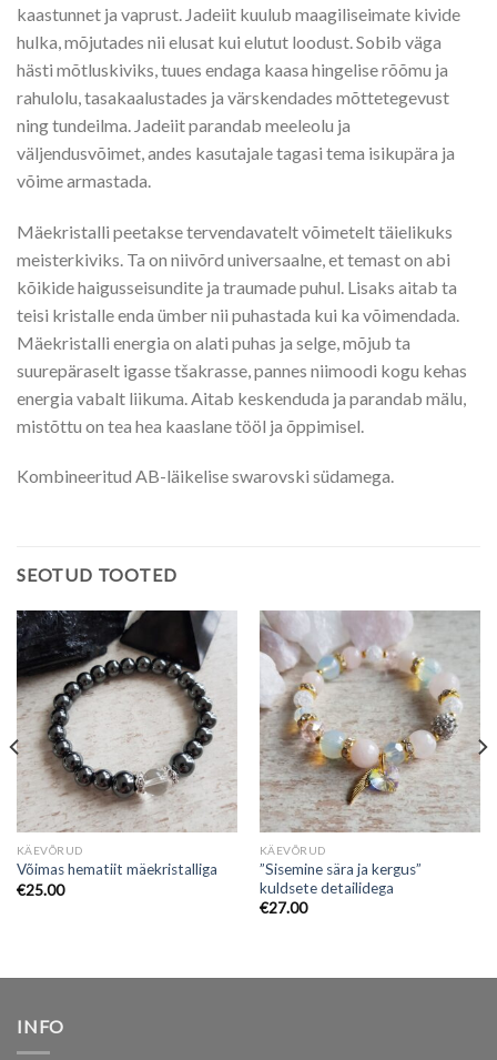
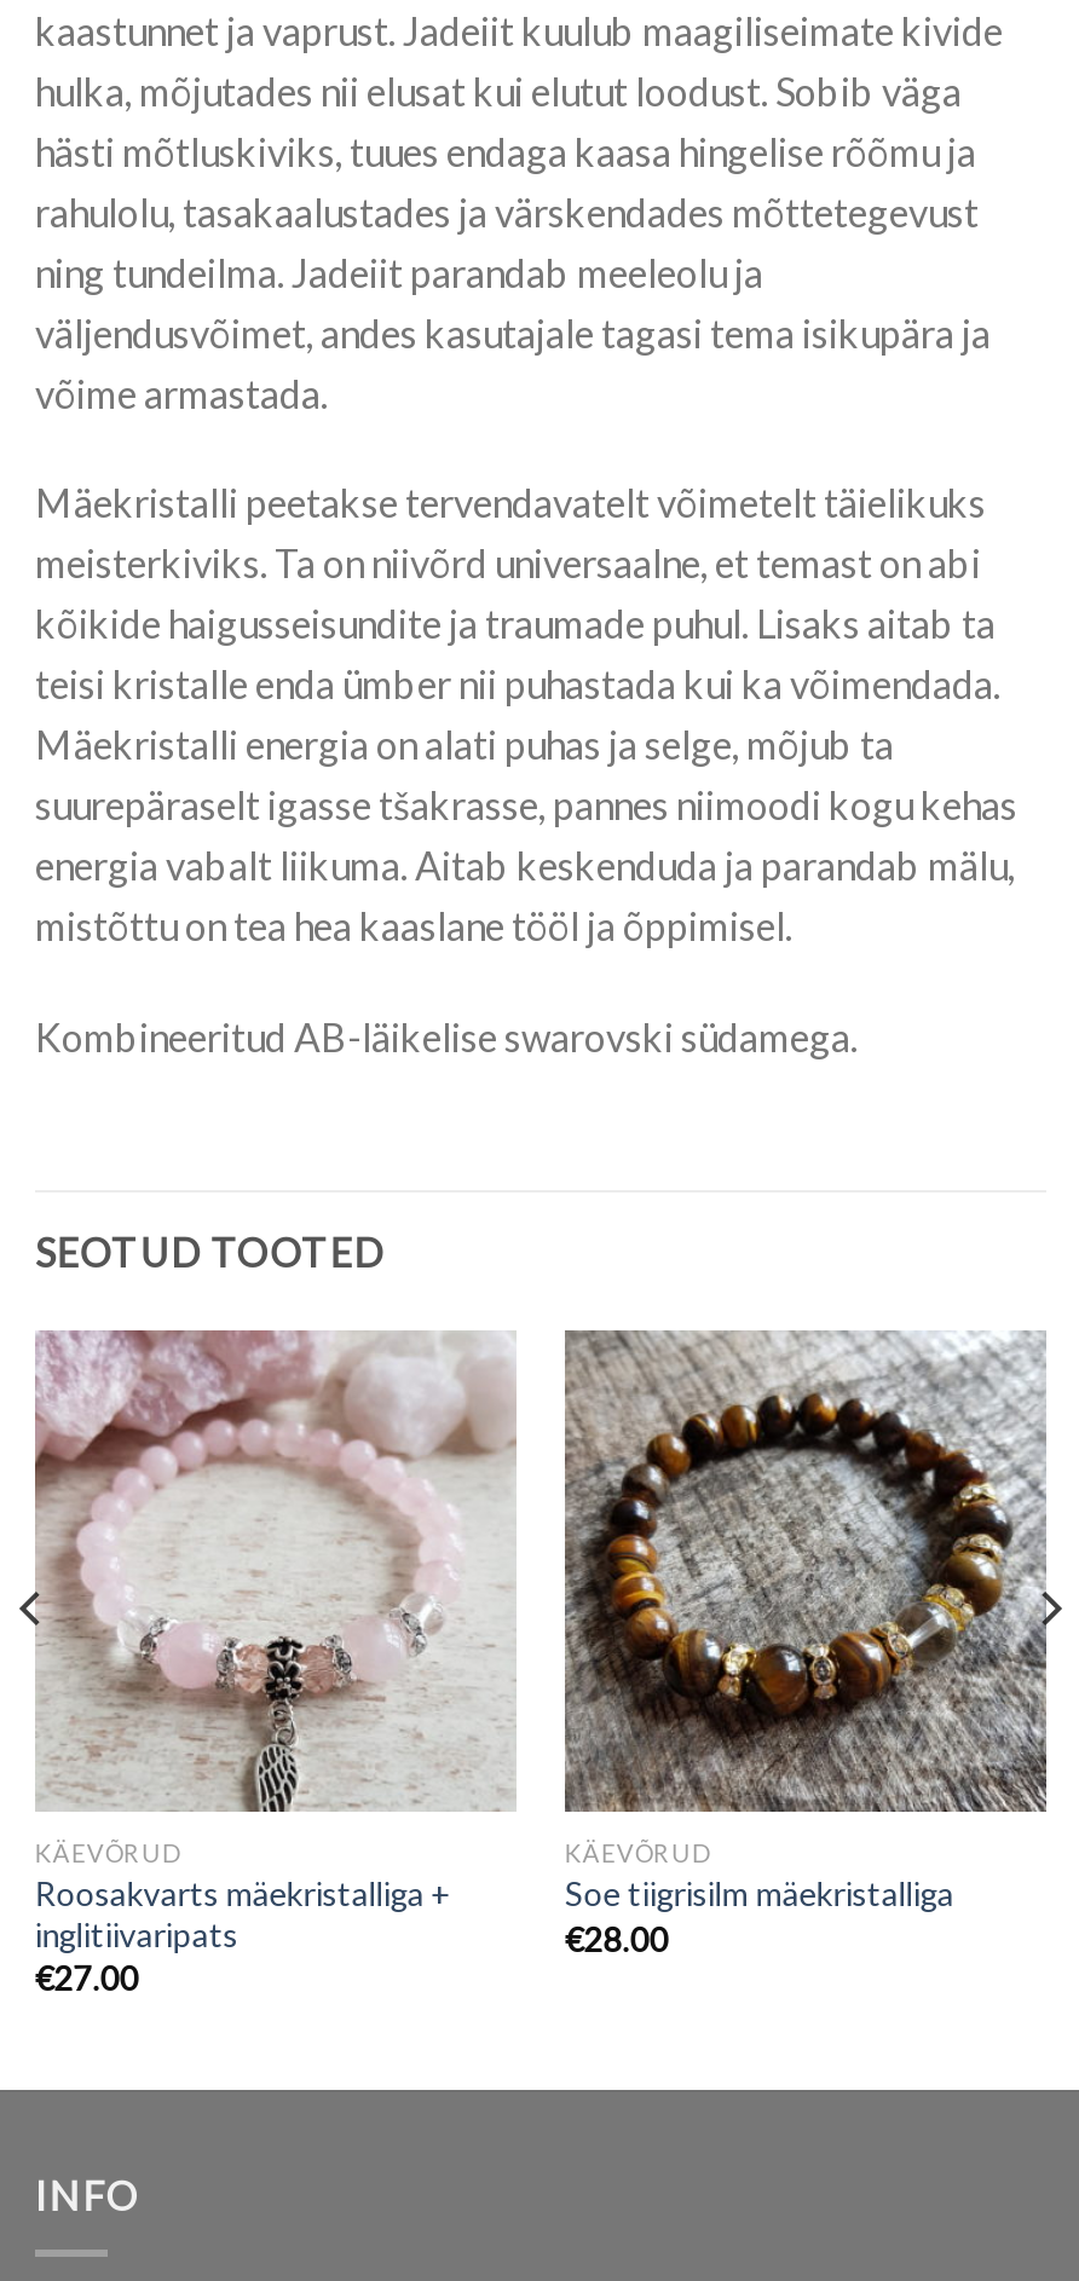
[9,609,236,899] [image] | Võimas hematiit mäekristalliga | €25.00 -> [18,1328,517,1998] [image] | Roosakvarts mäekristalliga + | inglitiivaripats | €27.00
[259,610,488,917] [image] | ”Sisemine sära ja kergus” | kuldsete detailidega | €27.00 -> [562,1330,1063,1959] [image] | Soe tiigrisilm mäekristalliga | €28.00

